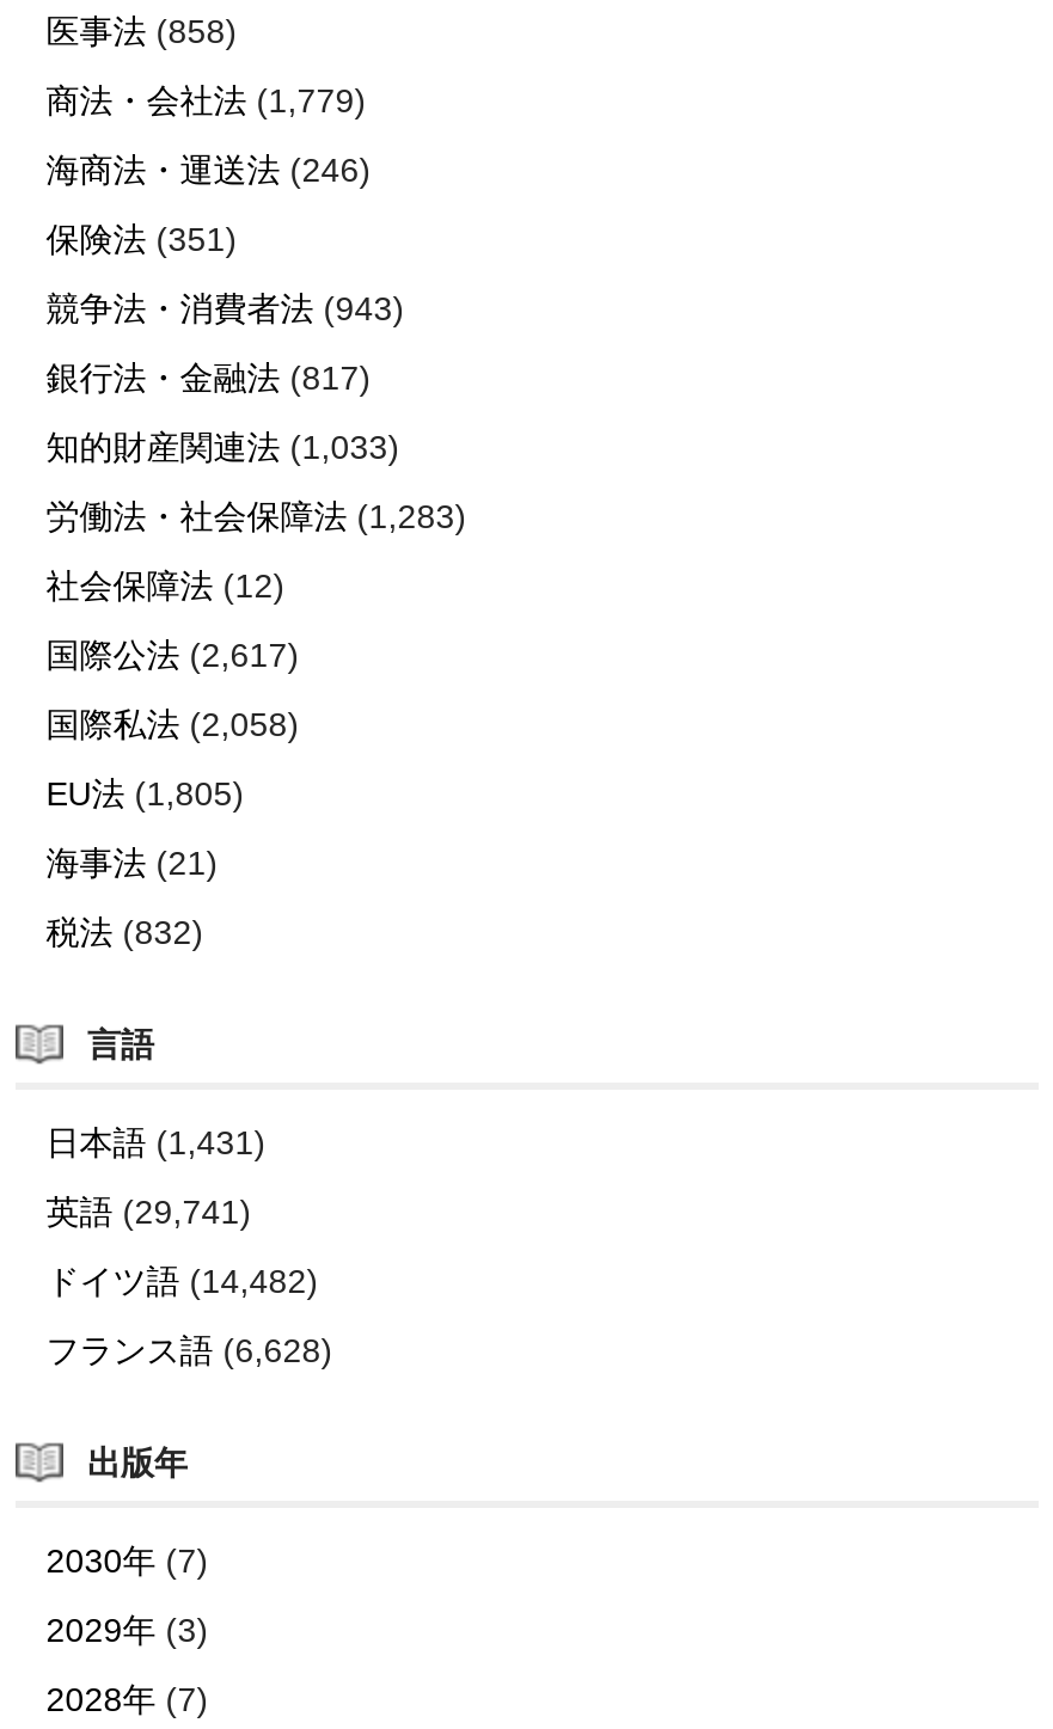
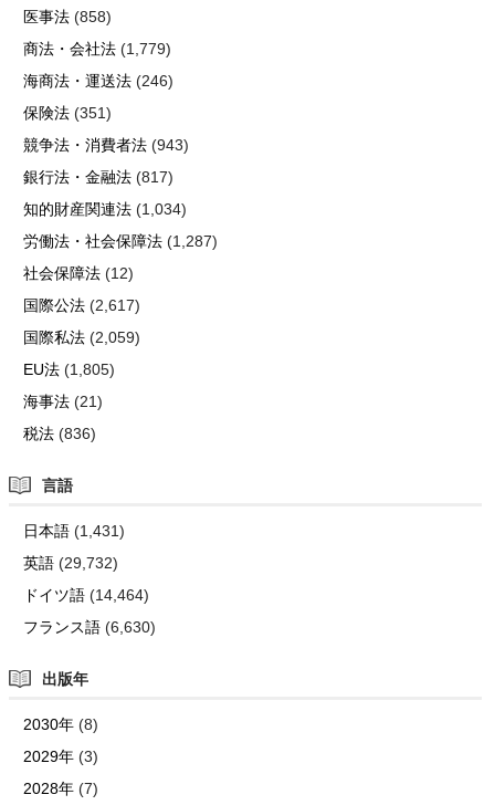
[46,427,400,465] 知的財産関連法(1,033) -> [23,200,187,218] 知的財産関連法(1,034)
[46,496,467,535] 労働法・社会保障法(1,283) -> [23,232,217,250] 労働法・社会保障法(1,287)
[46,704,300,743] 国際私法(2,058) -> [23,328,140,346] 国際私法(2,059)
[46,912,204,950] 税法(832) -> [23,424,96,442] 税法(836)
[46,1192,252,1230] 英語(29,741) -> [23,554,118,571] 英語(29,732)
[46,1261,319,1299] ドイツ語(14,482) -> [23,586,149,603] ドイツ語(14,464)
[46,1330,333,1369] フランス語(6,628) -> [23,618,156,635] フランス語(6,630)
[46,1541,209,1579] 2030年(7) -> [23,715,98,733] 2030年(8)

